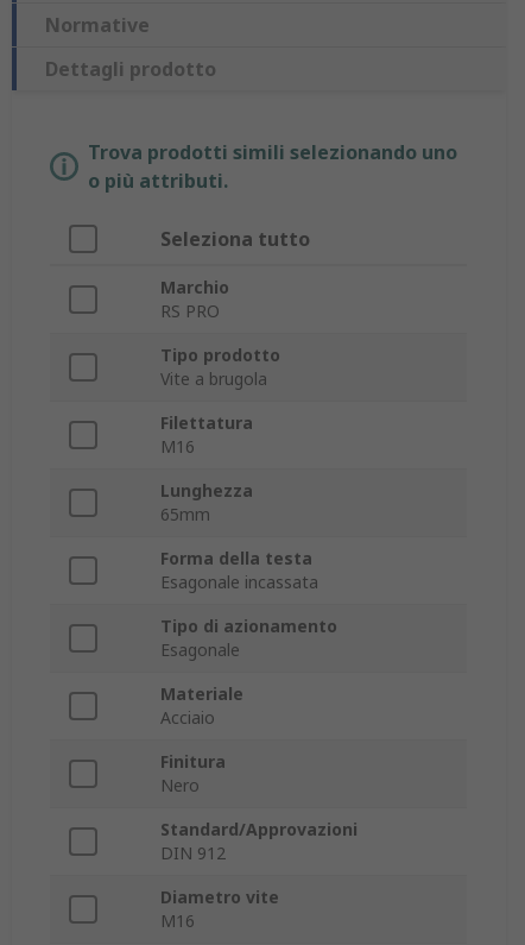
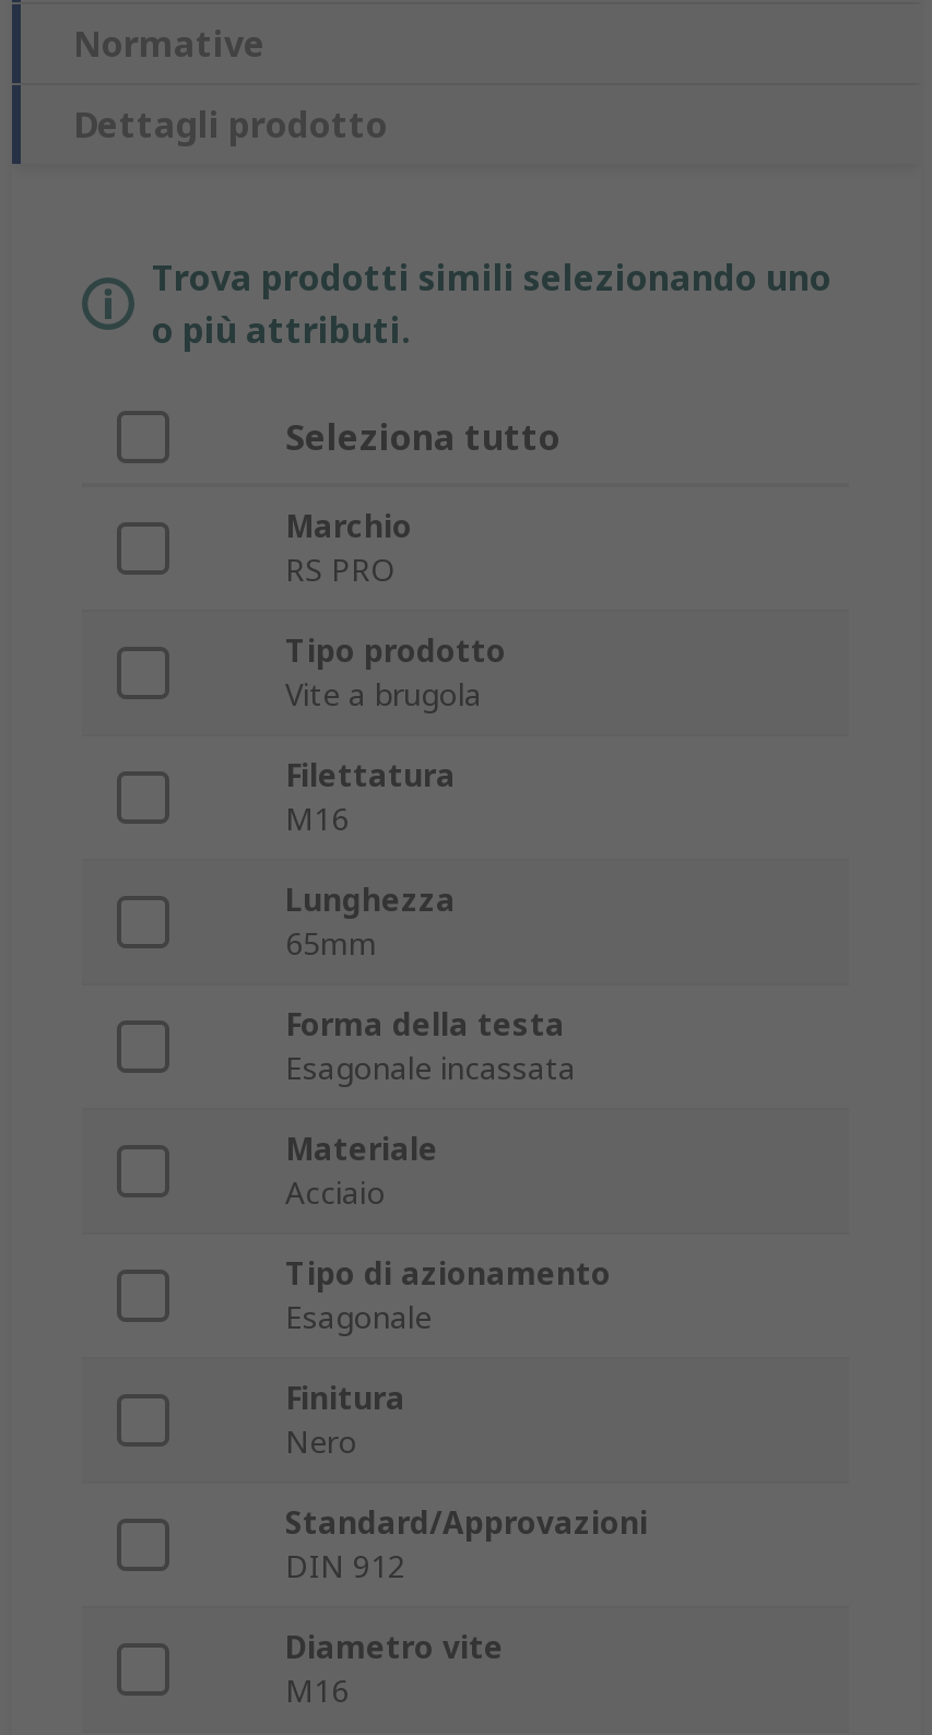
moved [160,615,337,661] -> [285,1253,611,1338]: Tipo di azionamento | Esagonale
moved [160,683,243,729] -> [285,1129,438,1214]: Materiale | Acciaio

